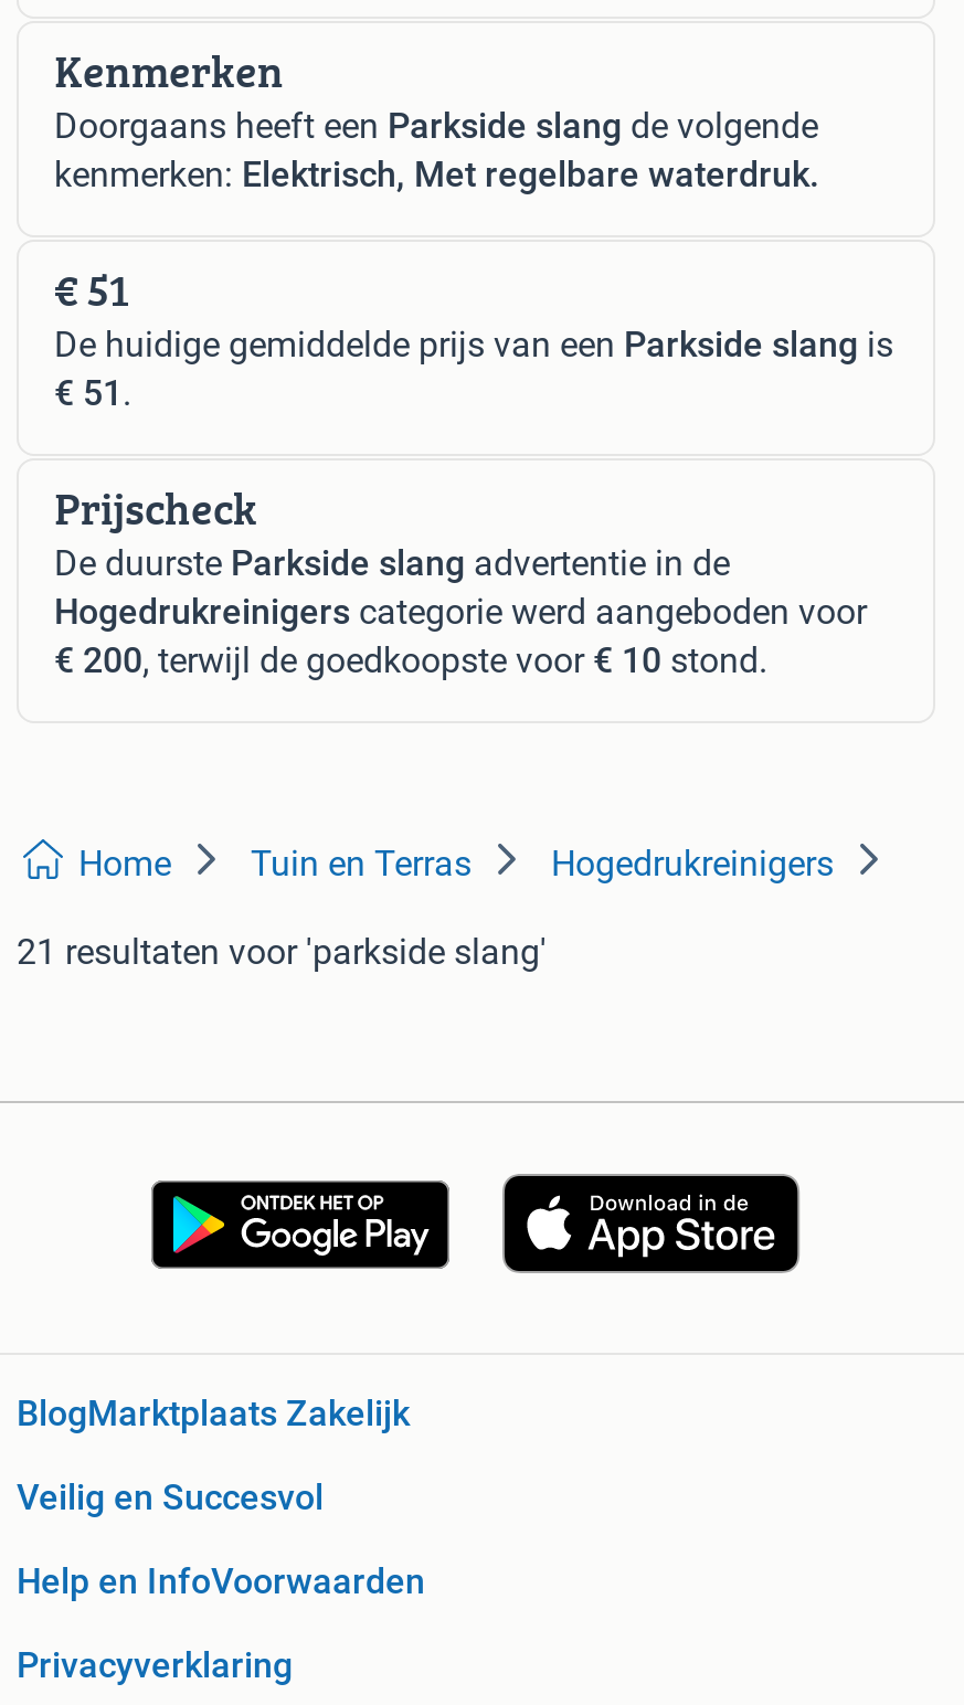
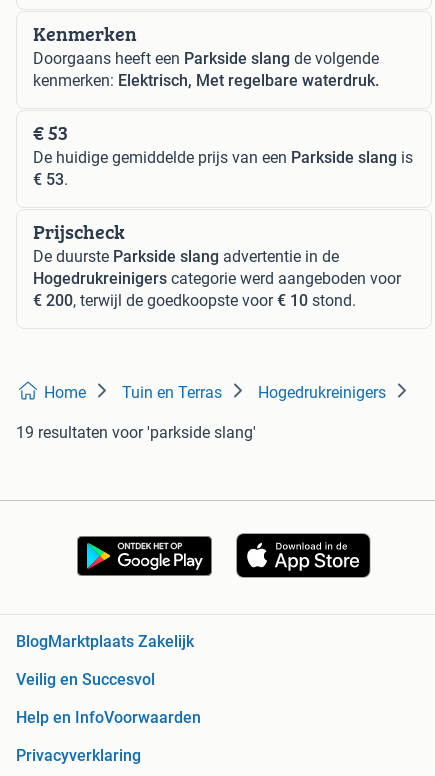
[54,257,129,321] € 51 -> [33,118,68,147] € 53
[54,372,131,414] € 51. -> [33,170,68,189] € 53.
[17,931,547,973] 21 resultaten voor 'parkside slang' -> [16,423,256,442] 19 resultaten voor 'parkside slang'

